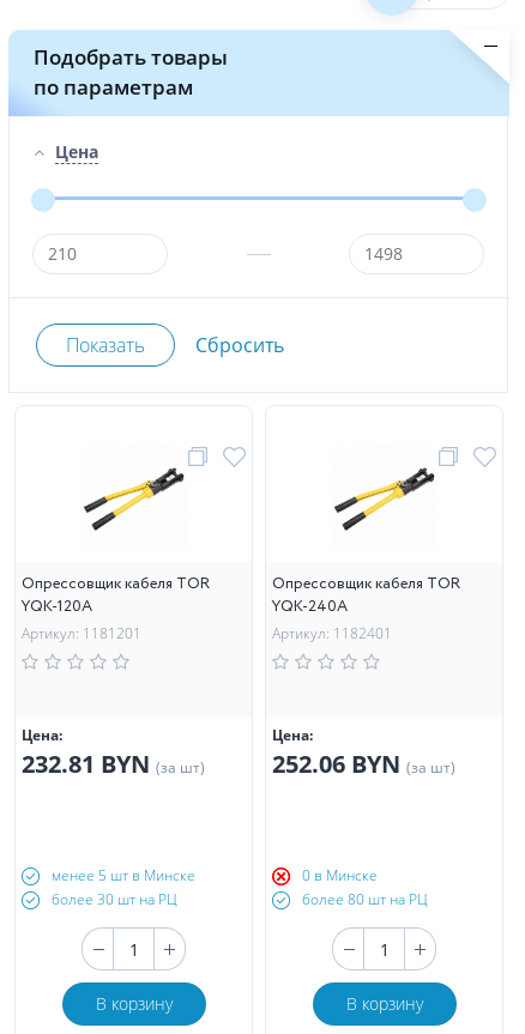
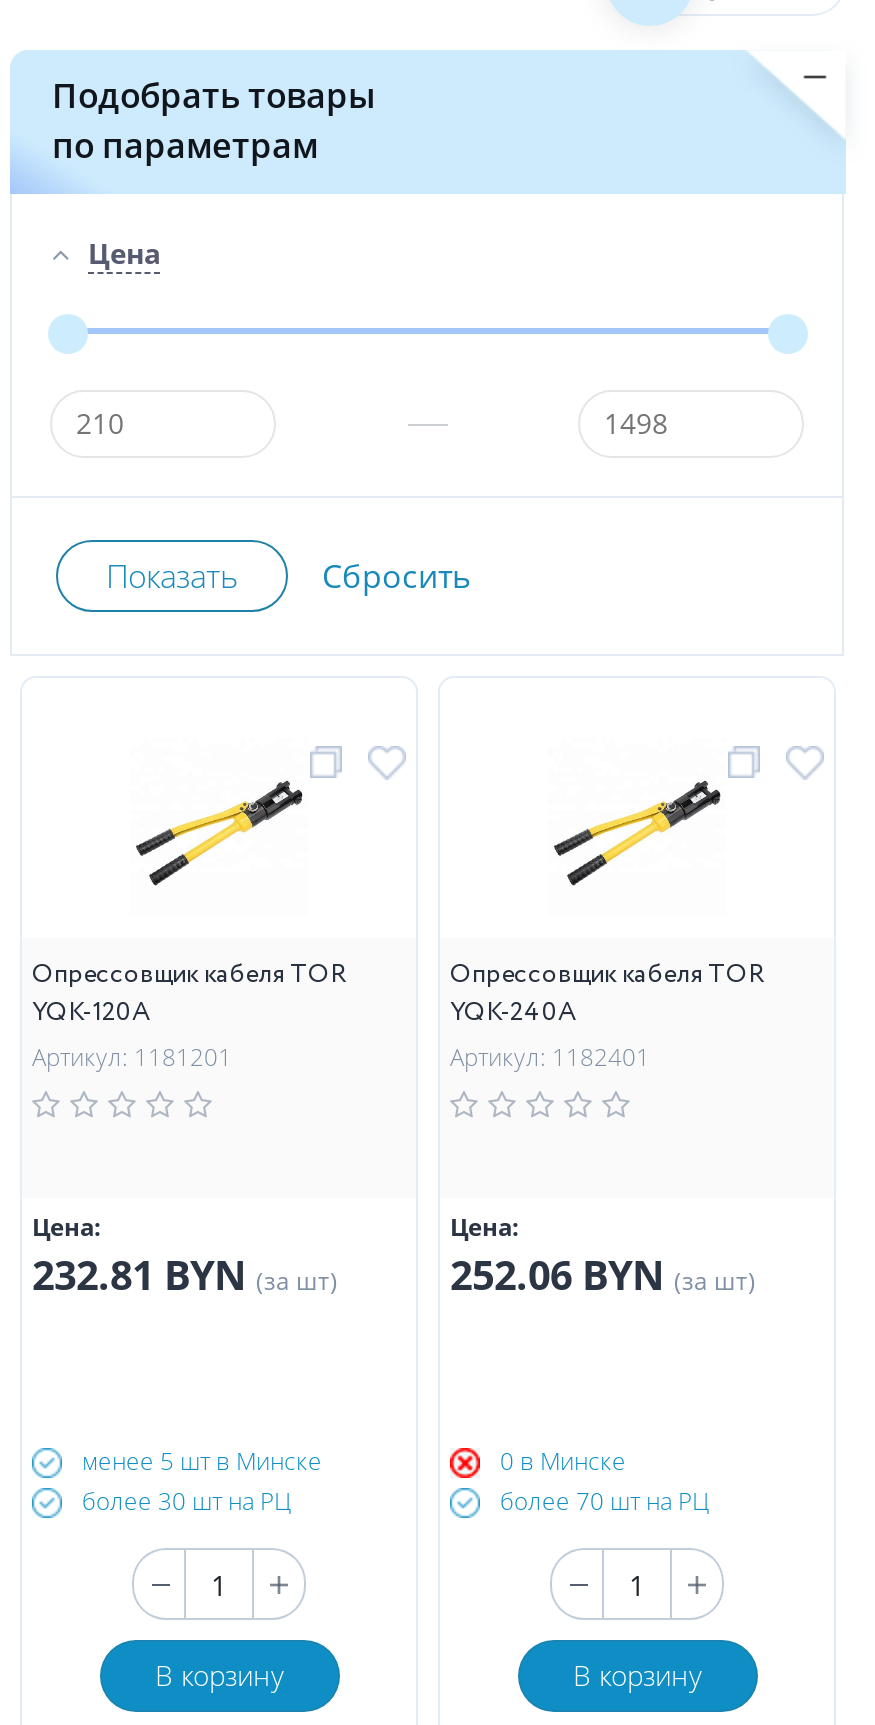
[302,889,428,909] более 80 шт на РЦ -> [500,1484,710,1518] более 70 шт на РЦ

